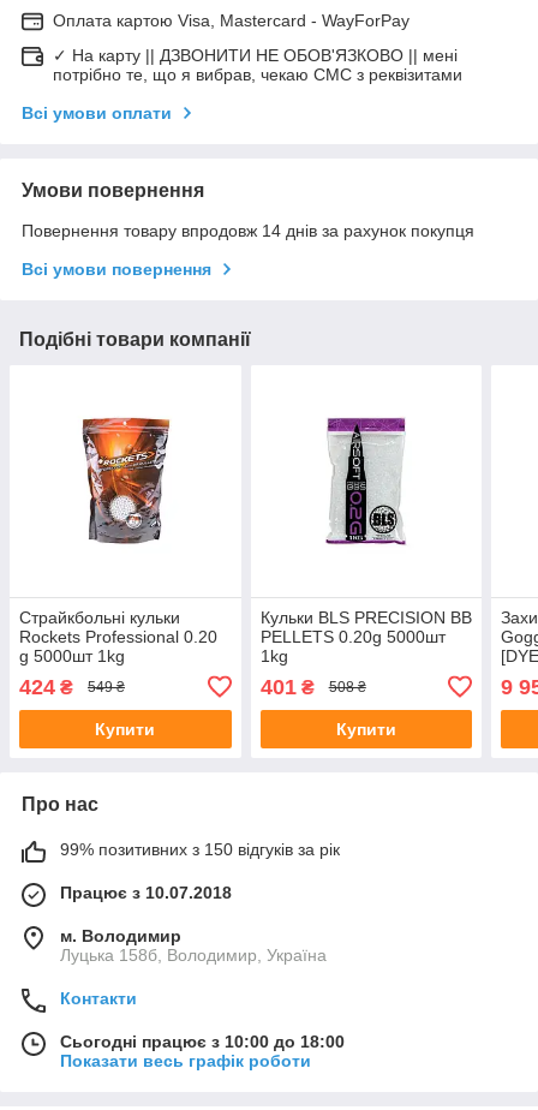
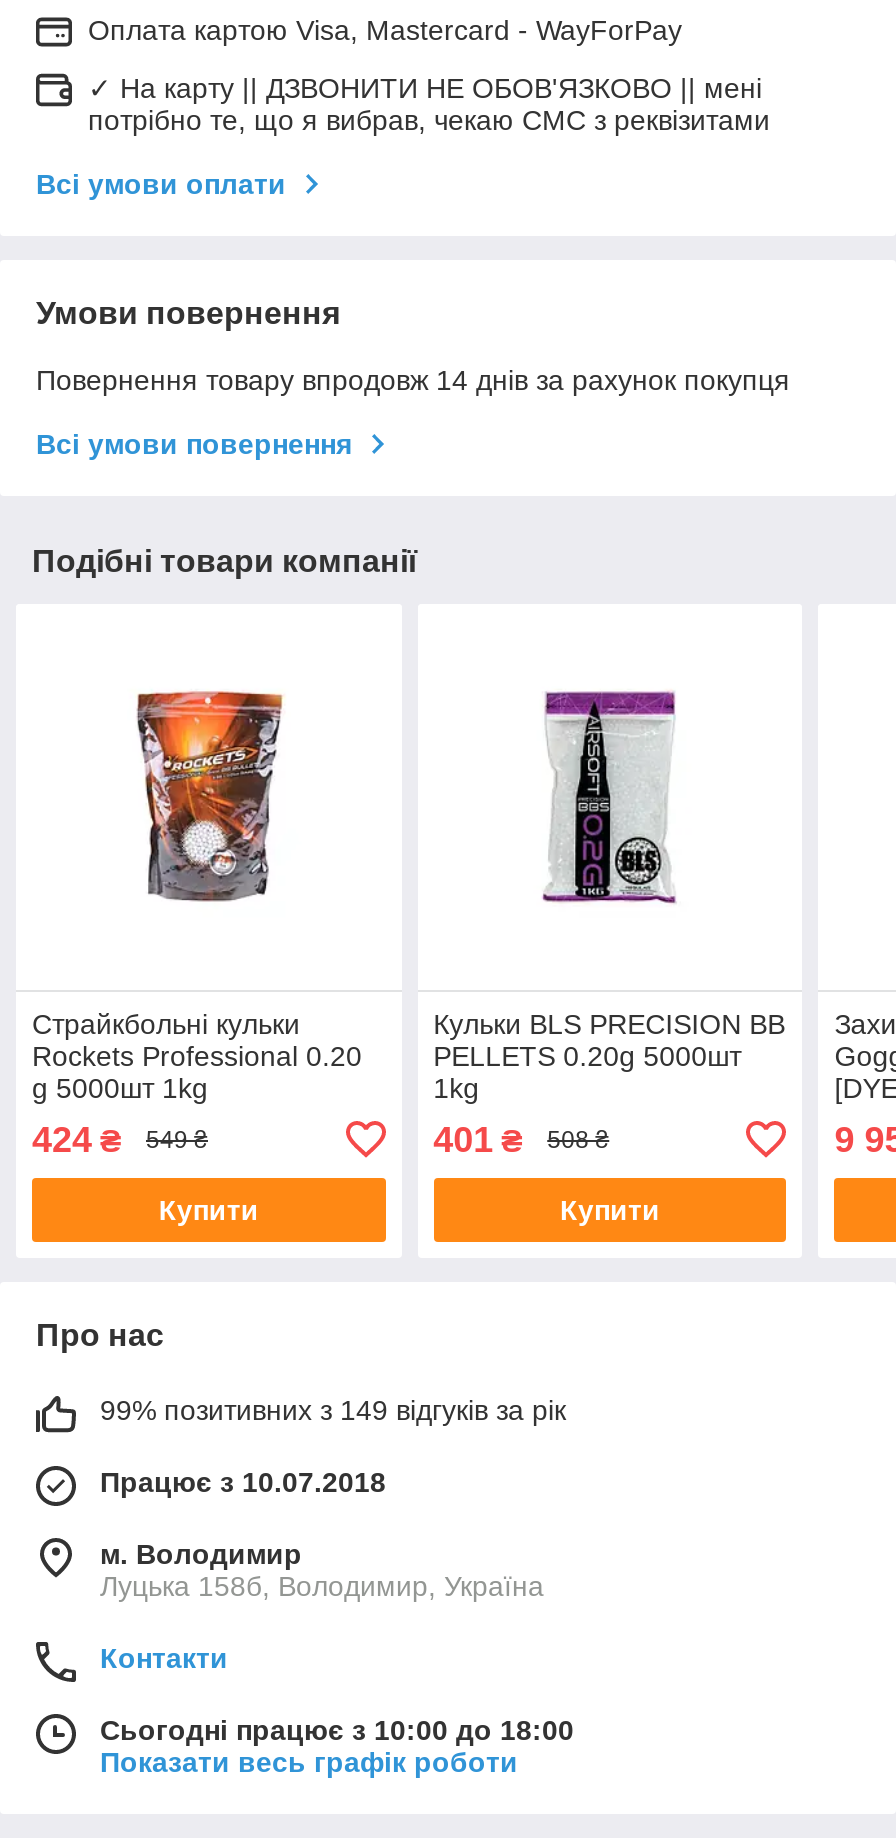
[60,839,340,859] 99% позитивних з 150 відгуків за рік -> [100,1394,566,1426] 99% позитивних з 149 відгуків за рік

